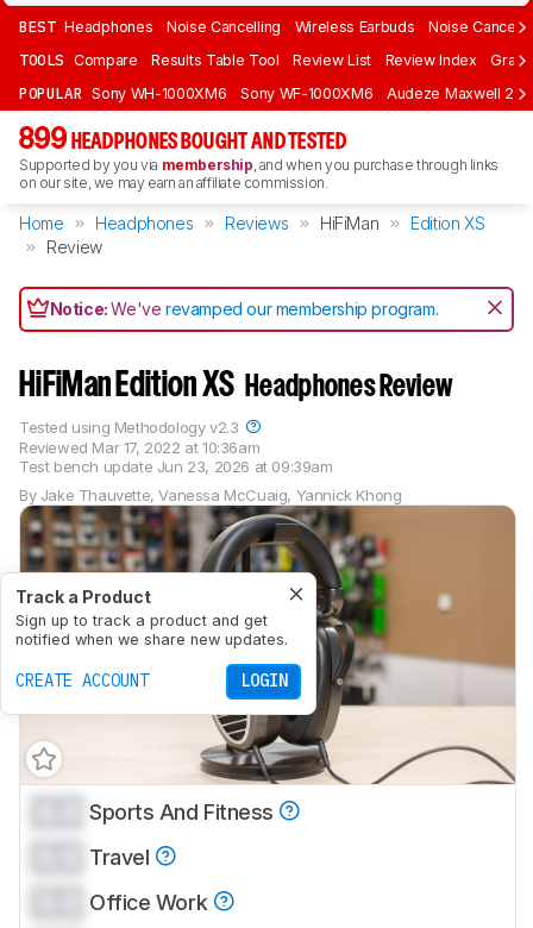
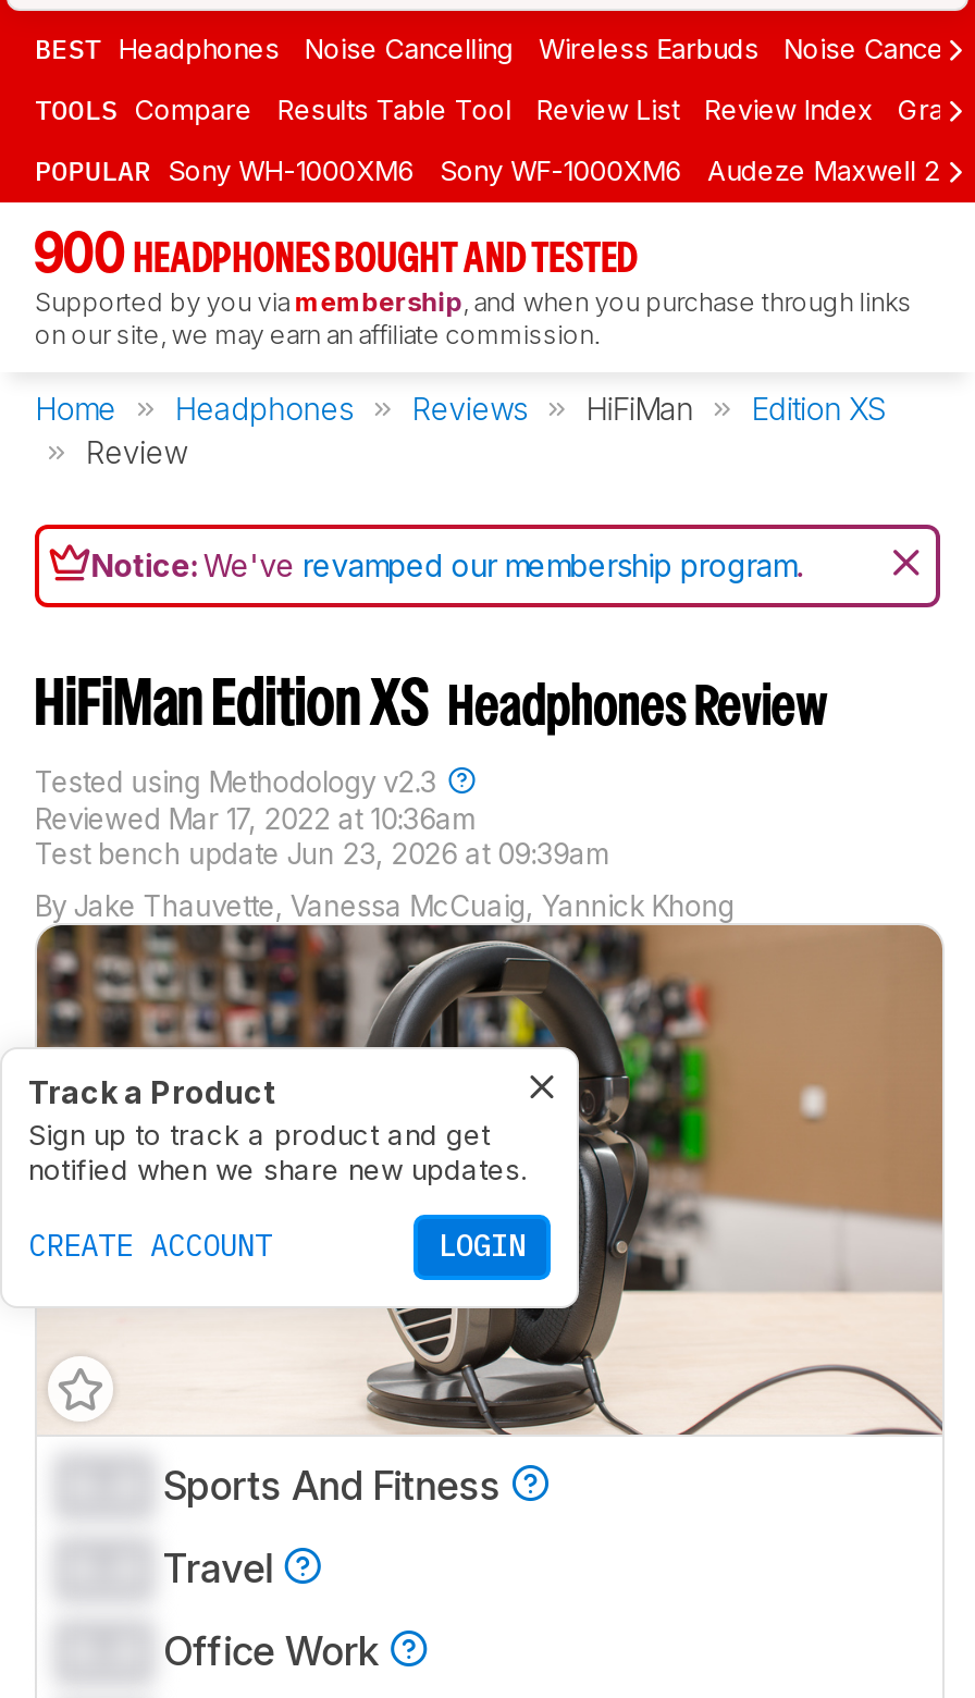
[19,127,346,153] 899 HEADPHONES BOUGHT AND TESTED -> [35,233,637,281] 900 HEADPHONES BOUGHT AND TESTED

